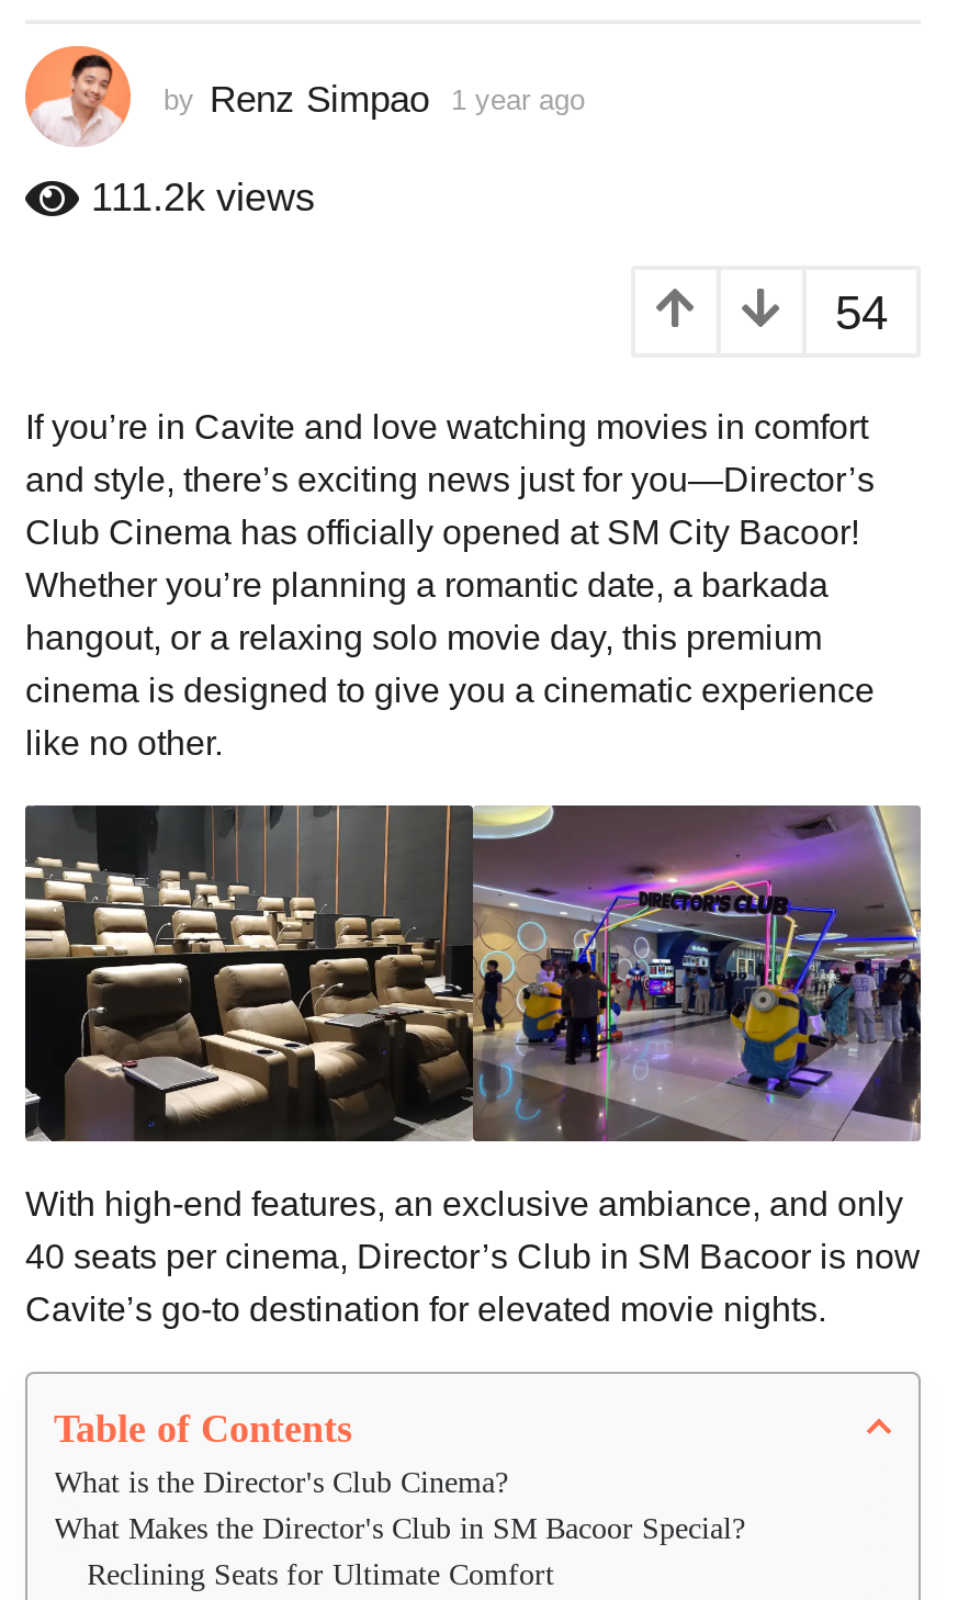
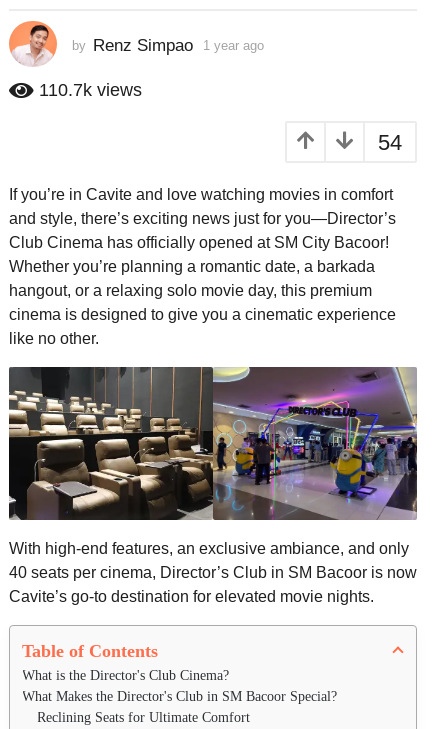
[91,176,315,220] 111.2k views -> [39,80,142,100] 110.7k views

